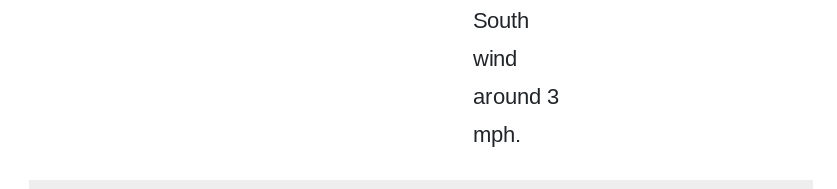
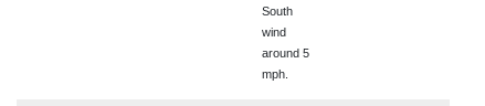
[473,84,559,108] around 3 -> [262,46,309,60] around 5

